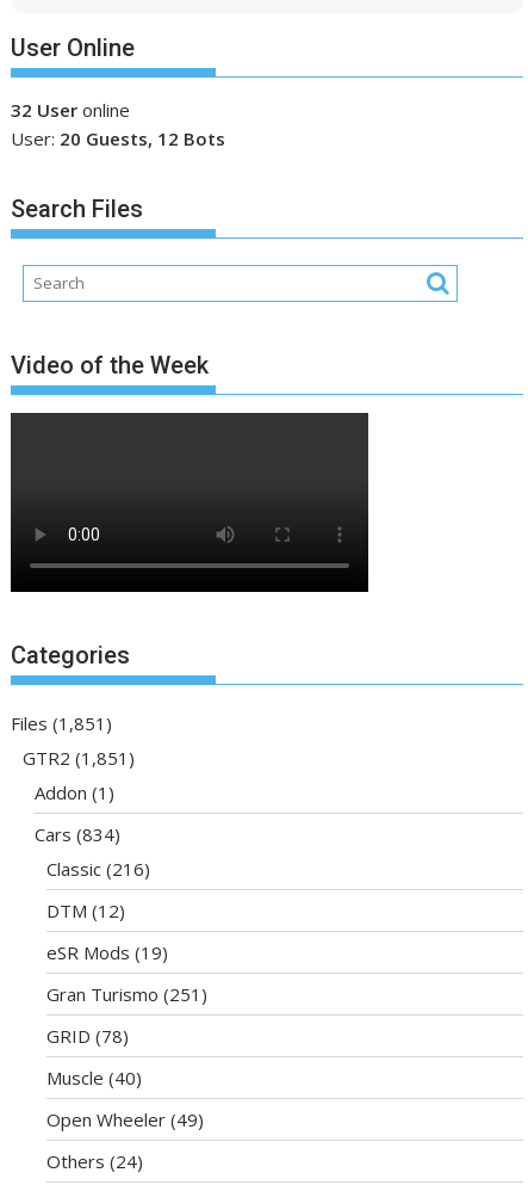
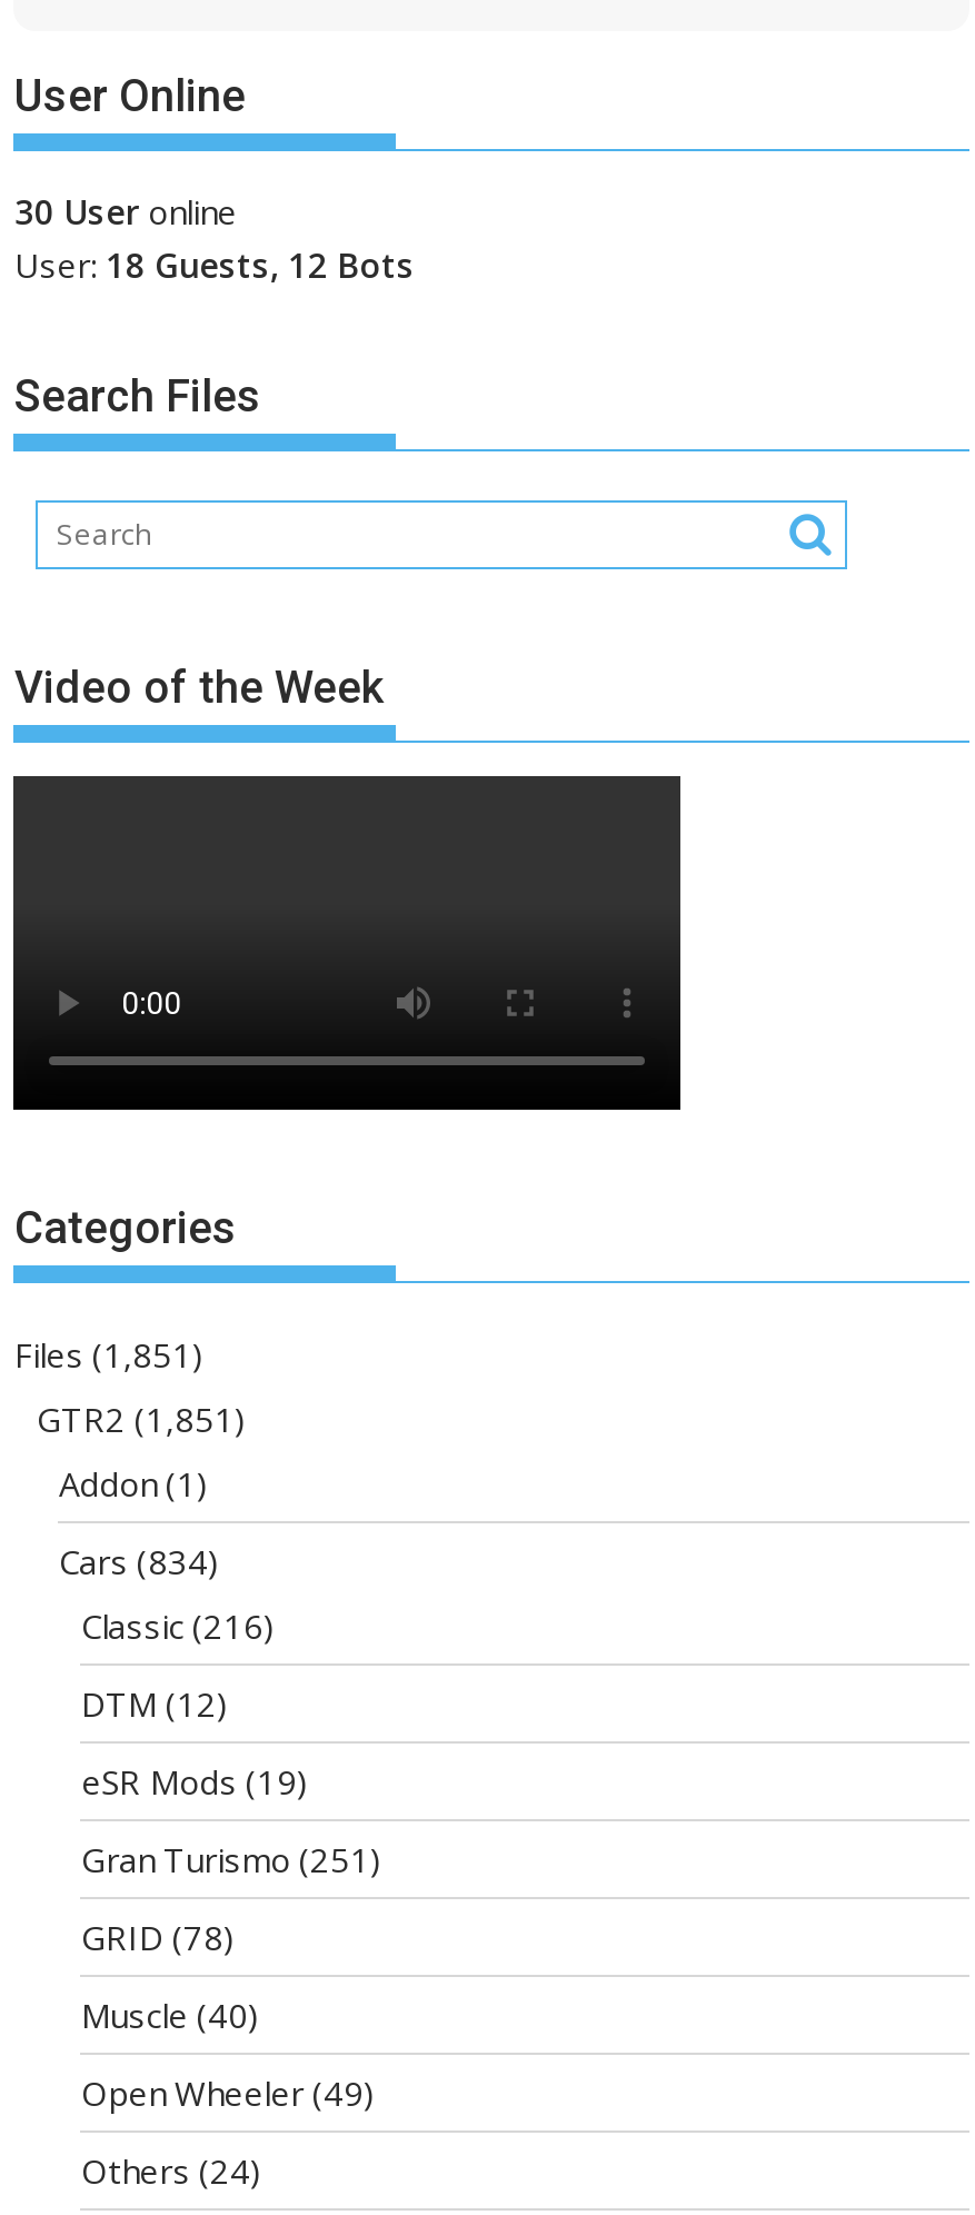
[11,98,131,122] 32 User online -> [14,189,237,234] 30 User online
[11,126,226,150] User: 20 Guests, 12 Bots -> [14,242,415,287] User: 18 Guests, 12 Bots

